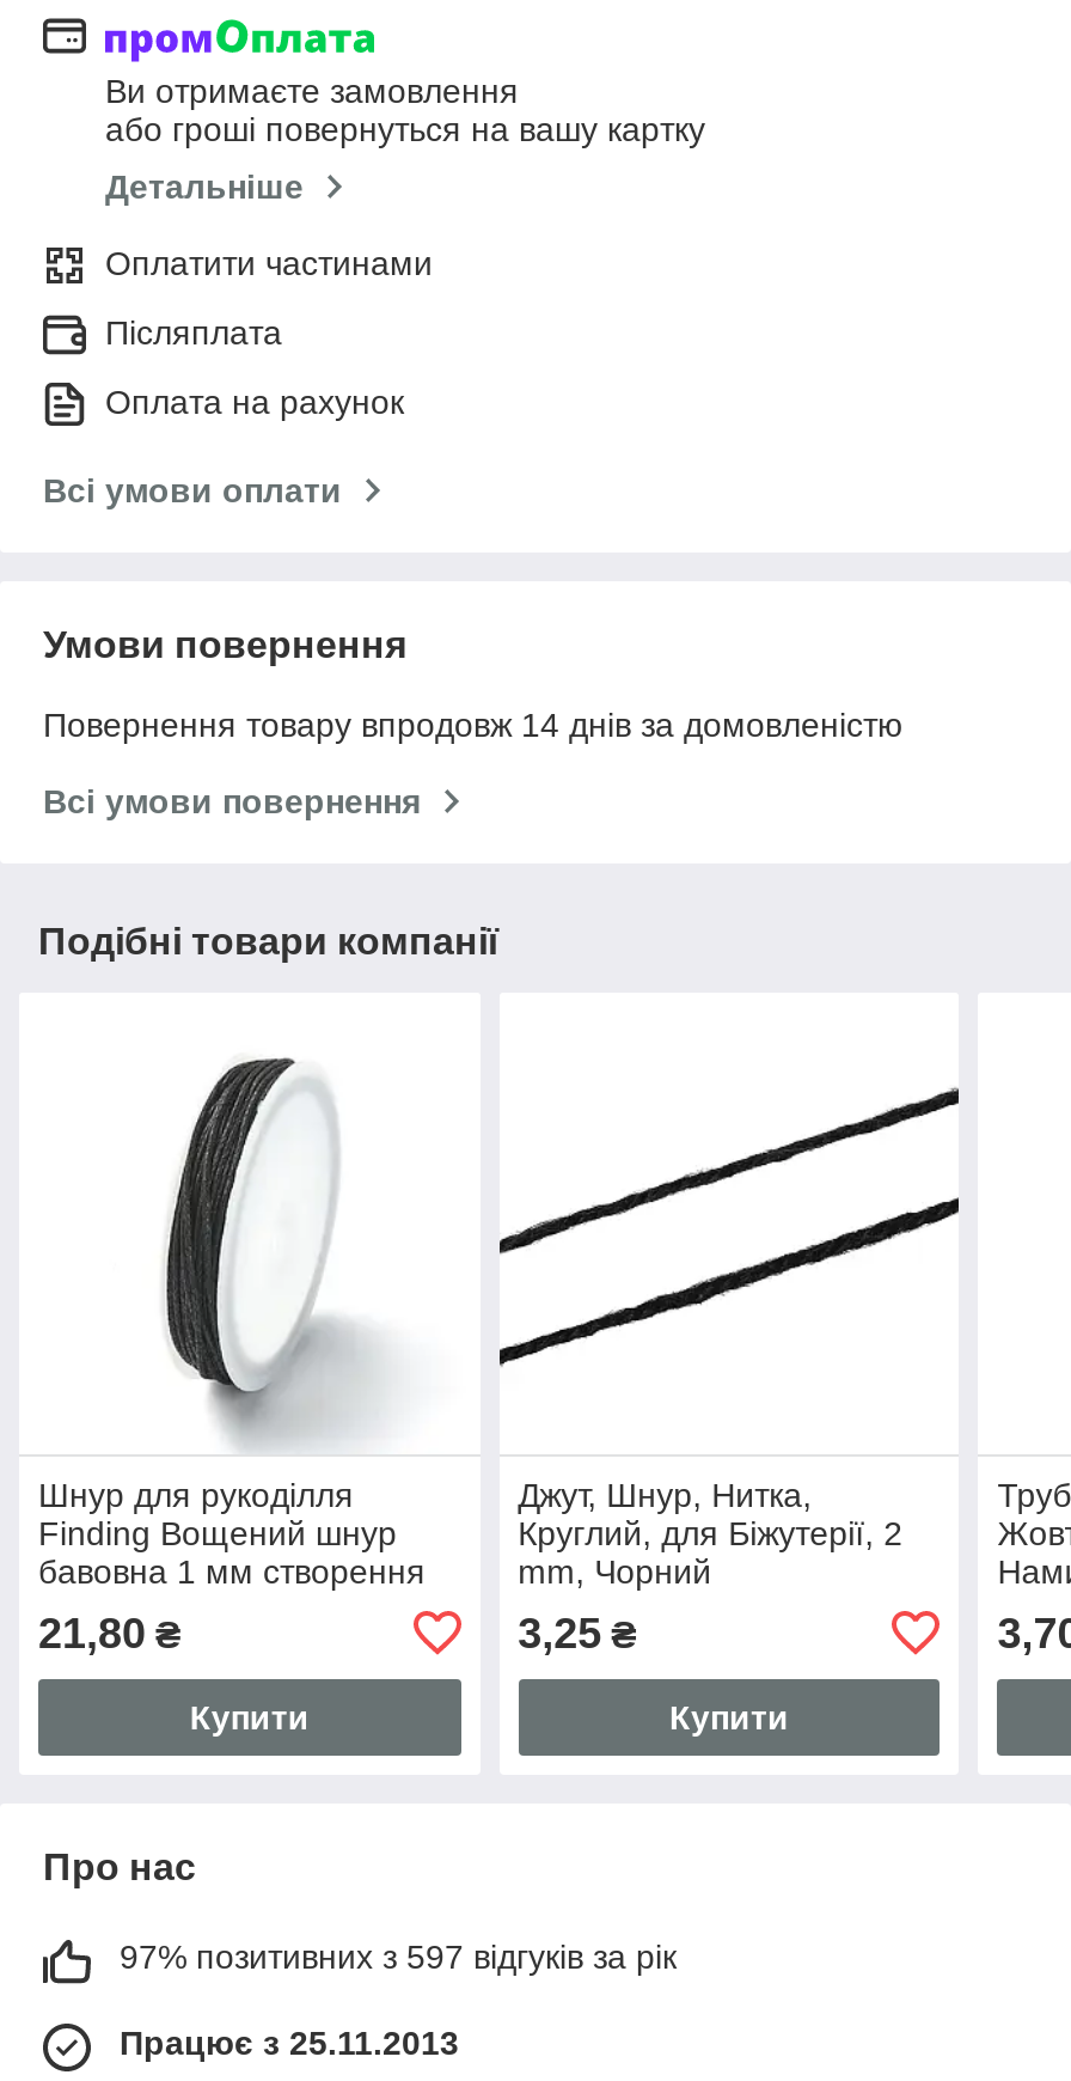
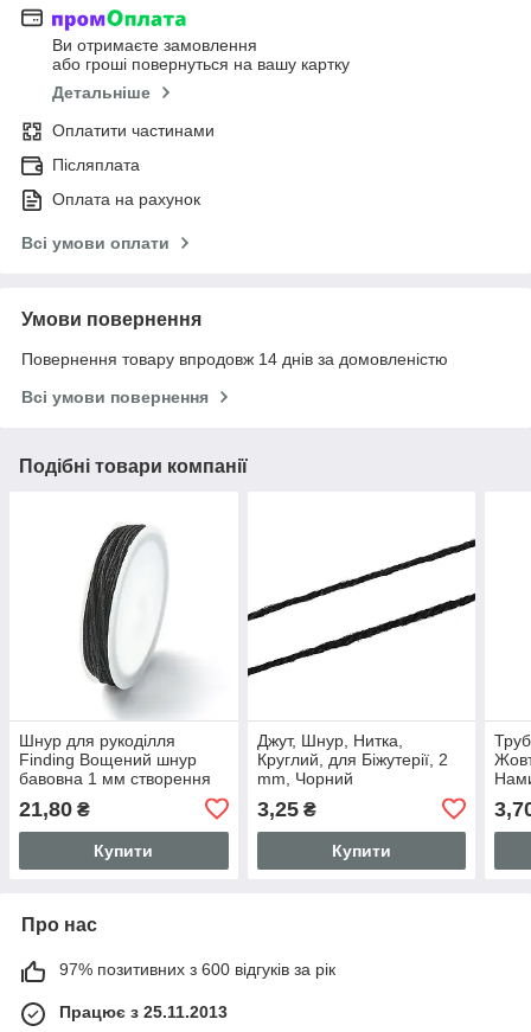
[120,1937,677,1975] 97% позитивних з 597 відгуків за рік -> [59,959,335,978] 97% позитивних з 600 відгуків за рік

